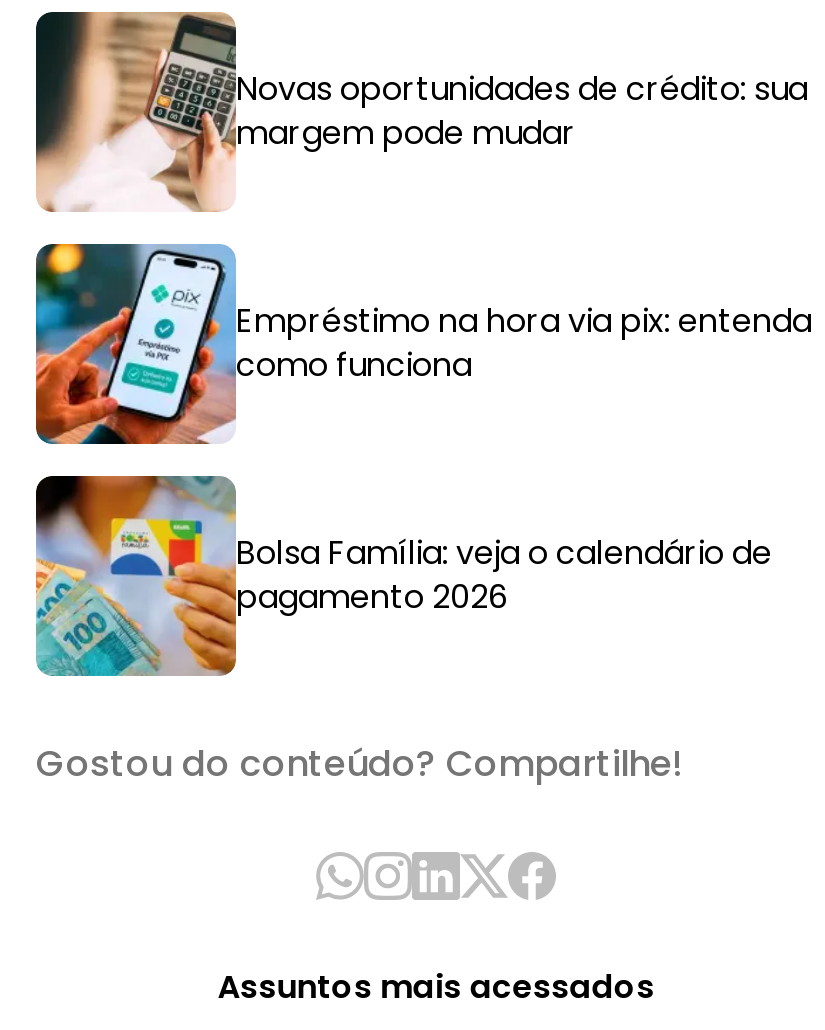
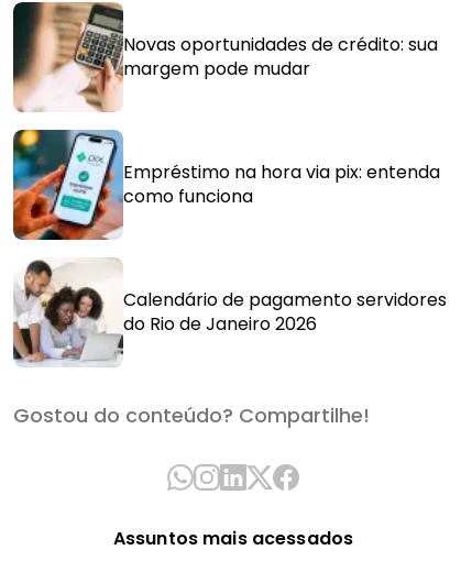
[34,474,772,678] [image] | Bolsa Família: veja o calendário de | pagamento 2026 -> [12,257,447,367] [image] | Calendário de pagamento servidores | do Rio de Janeiro 2026

